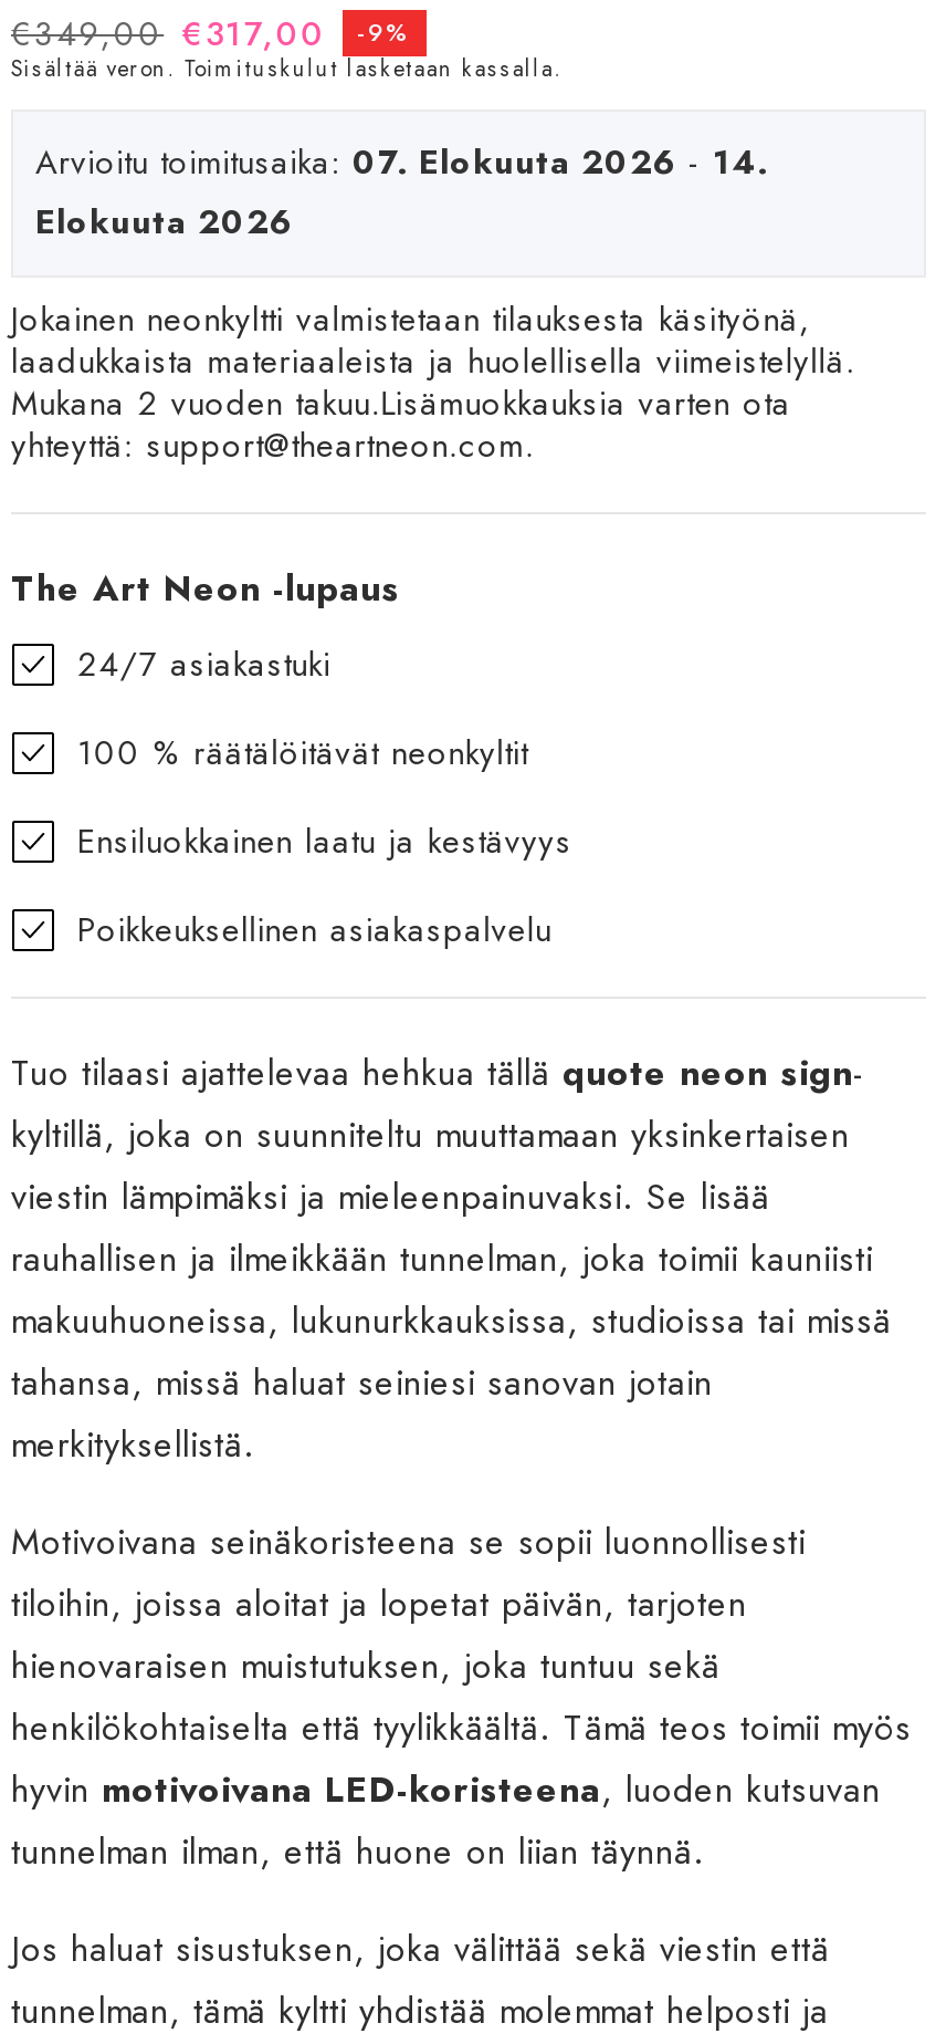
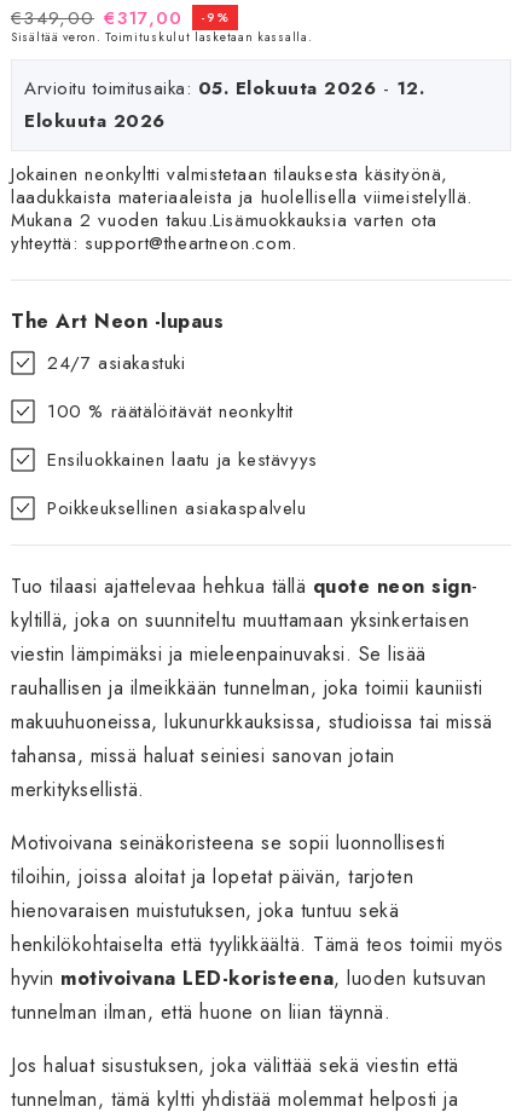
[35,138,767,186] Arvioitu toimitusaika: 07. Elokuuta 2026 - 14. -> [24,75,424,102] Arvioitu toimitusaika: 05. Elokuuta 2026 - 12.

